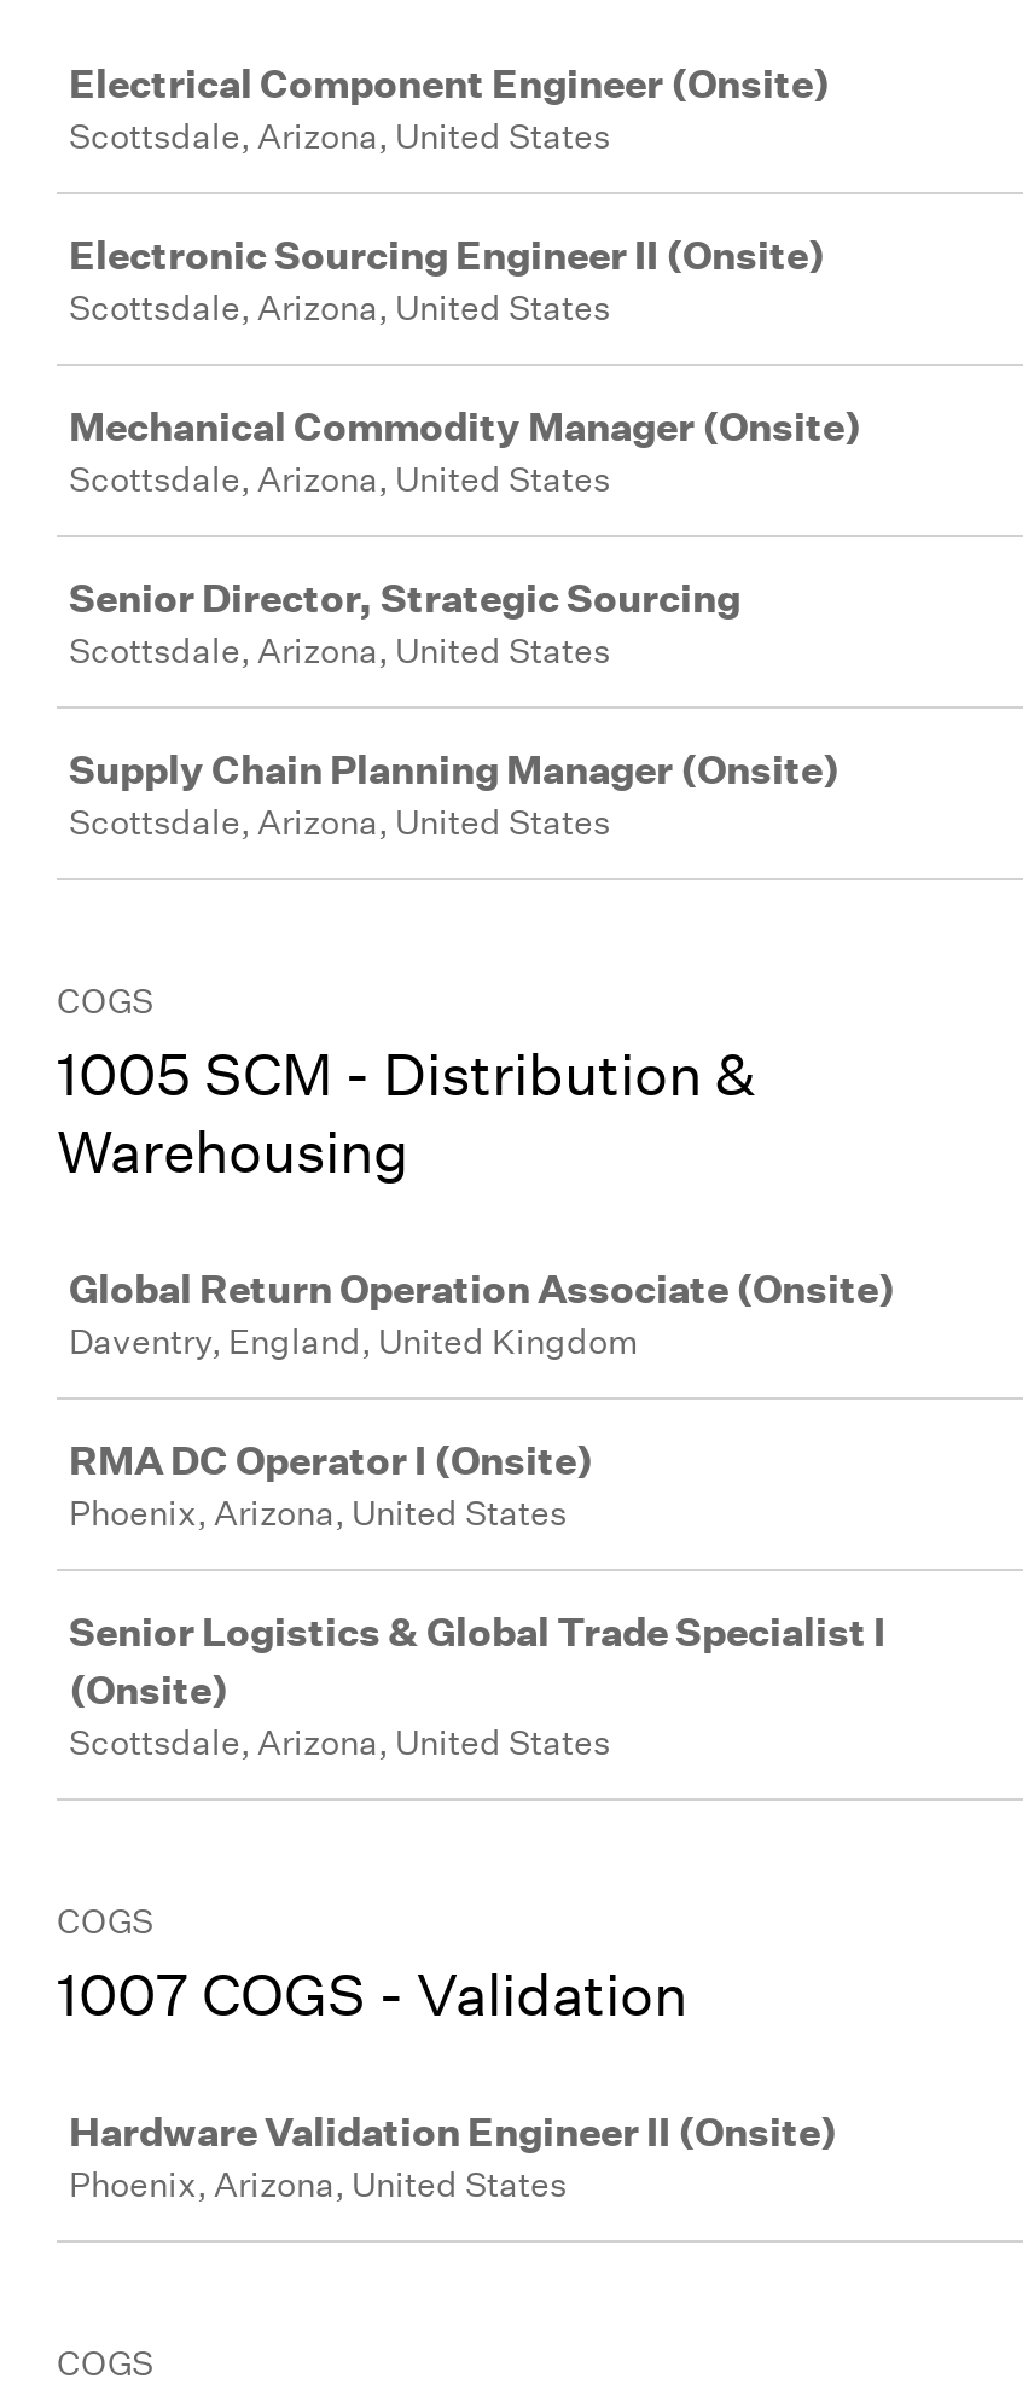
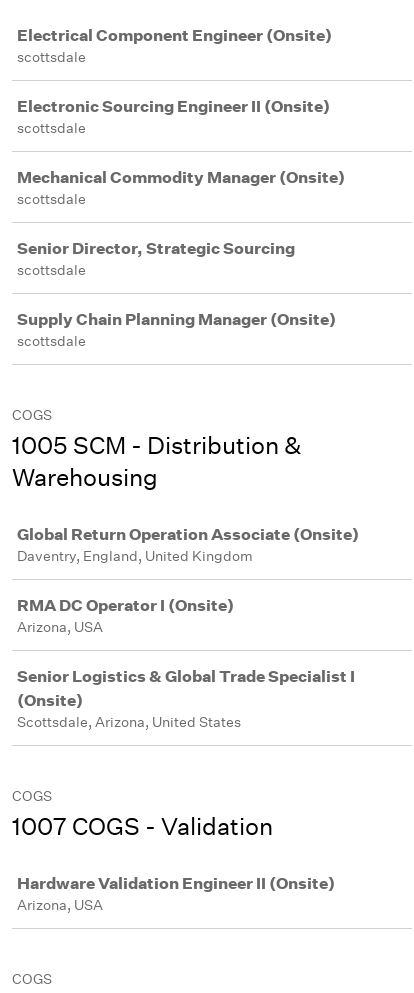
[69,115,610,158] Scottsdale, Arizona, United States -> [17,48,86,66] scottsdale
[69,286,610,330] Scottsdale, Arizona, United States -> [17,119,86,137] scottsdale
[69,458,610,501] Scottsdale, Arizona, United States -> [17,190,86,208] scottsdale
[69,629,610,673] Scottsdale, Arizona, United States -> [17,261,86,279] scottsdale
[69,801,610,844] Scottsdale, Arizona, United States -> [17,332,86,350] scottsdale
[69,1491,567,1535] Phoenix, Arizona, United States -> [17,618,103,636] Arizona, USA
[69,2163,567,2206] Phoenix, Arizona, United States -> [17,896,103,914] Arizona, USA

